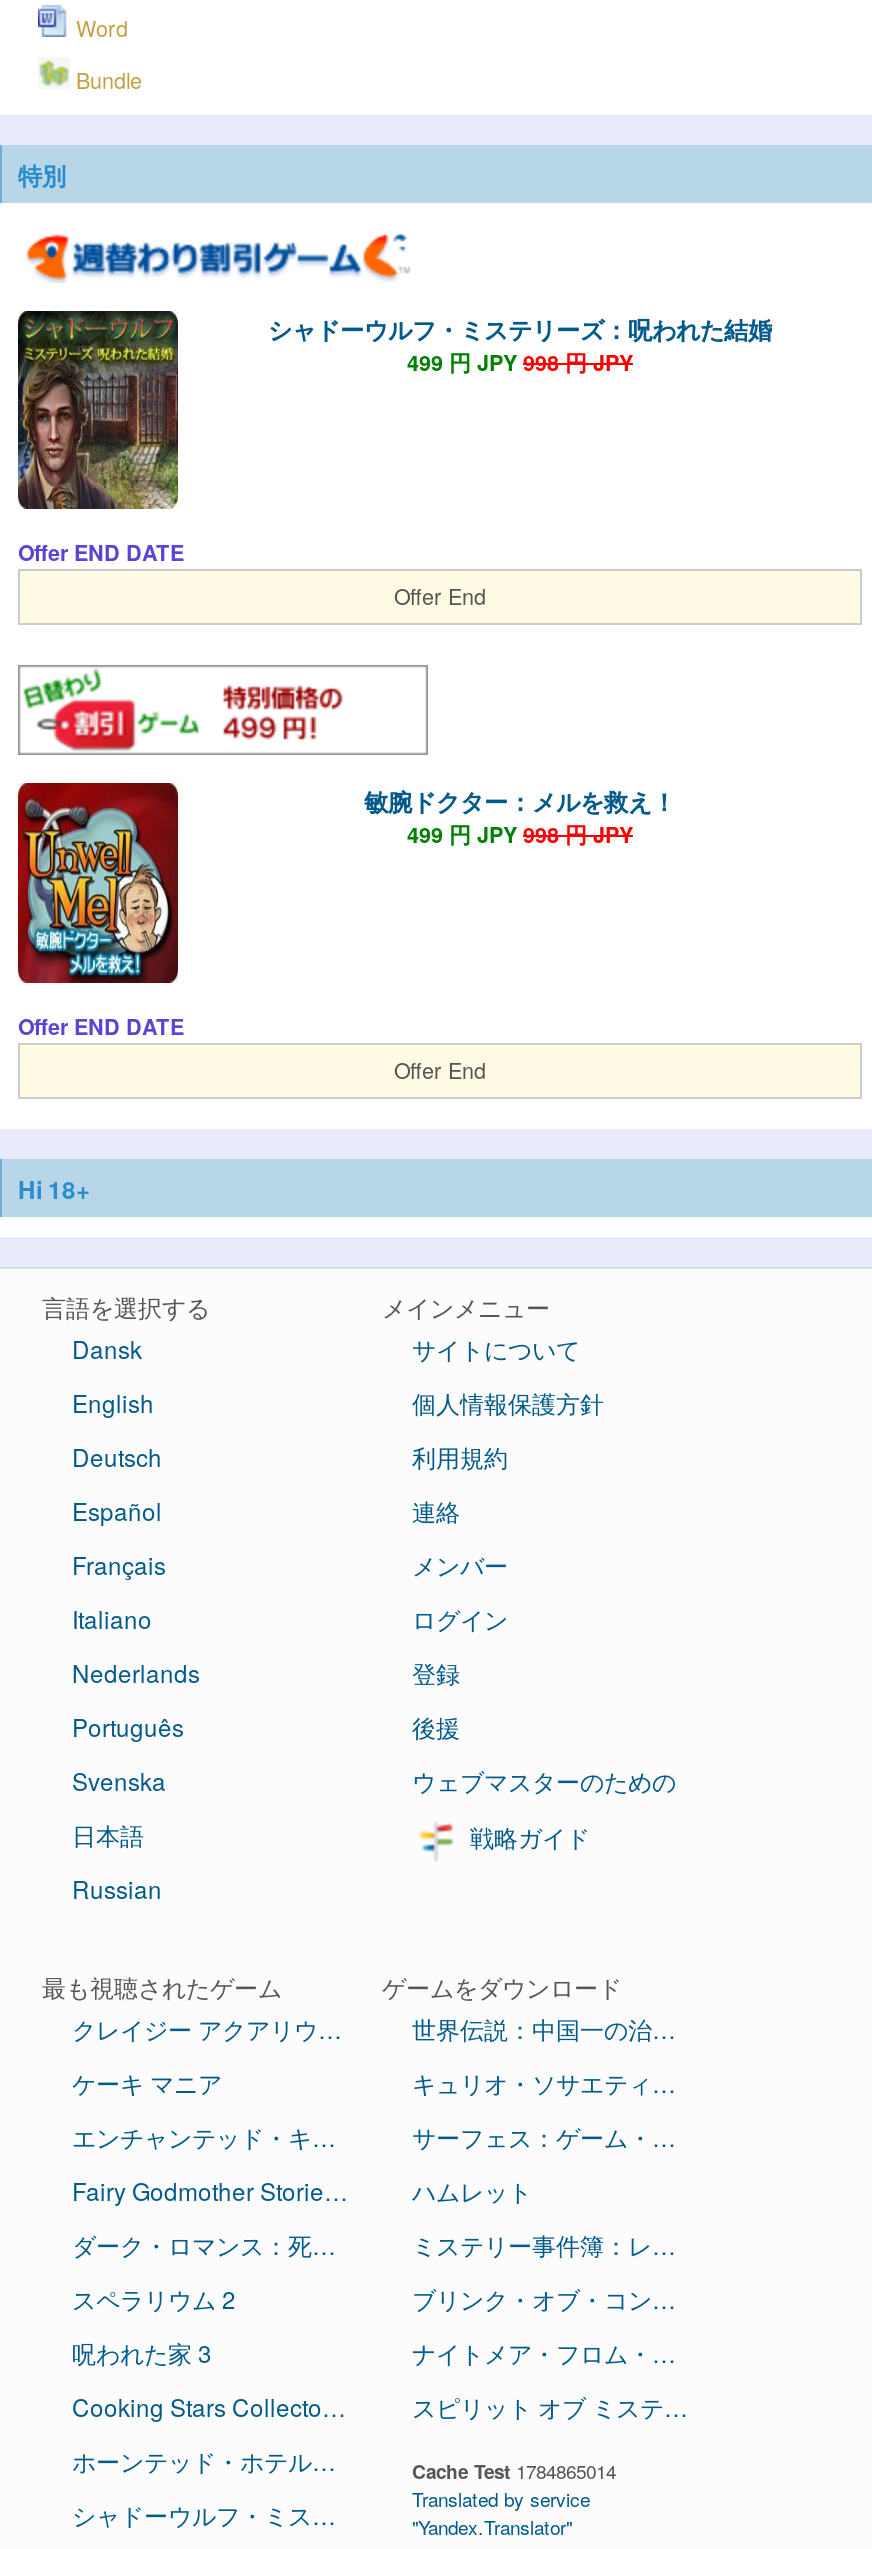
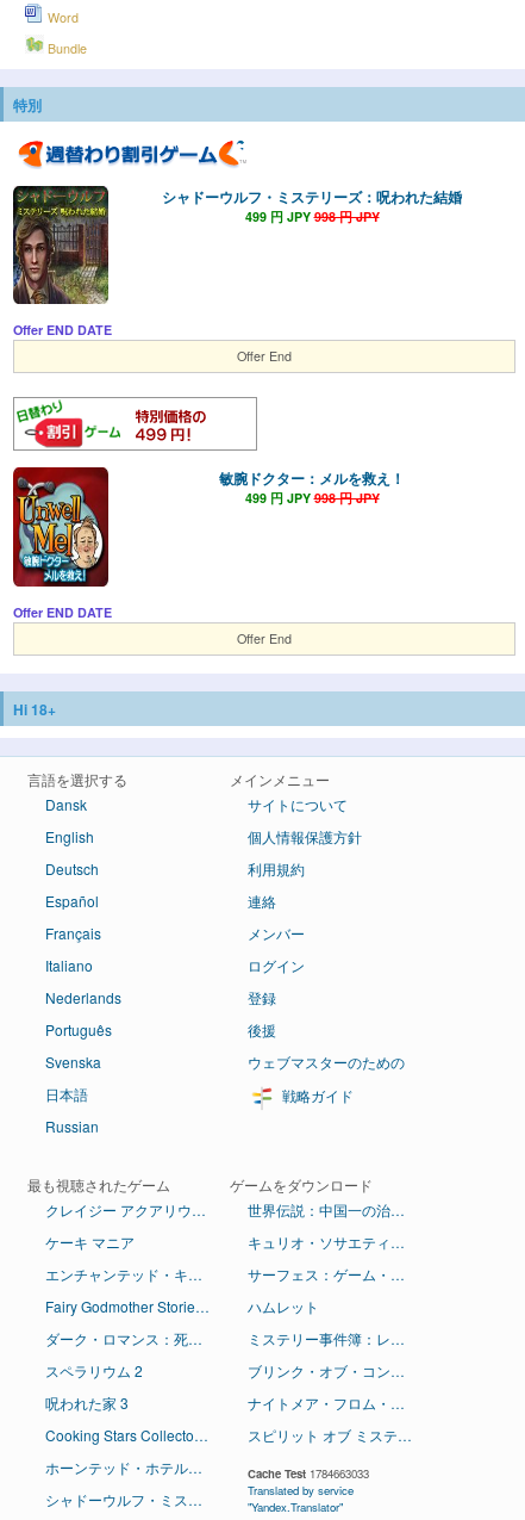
[412,2457,616,2485] Cache Test 1784865014 -> [248,1465,369,1482] Cache Test 1784663033

